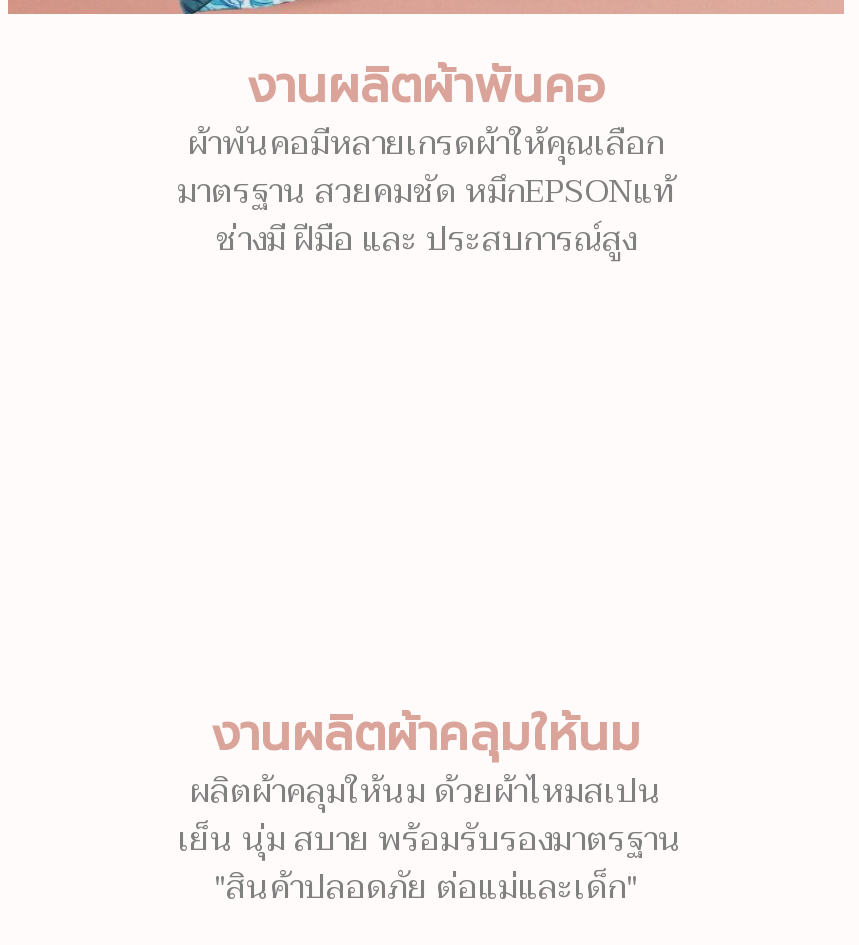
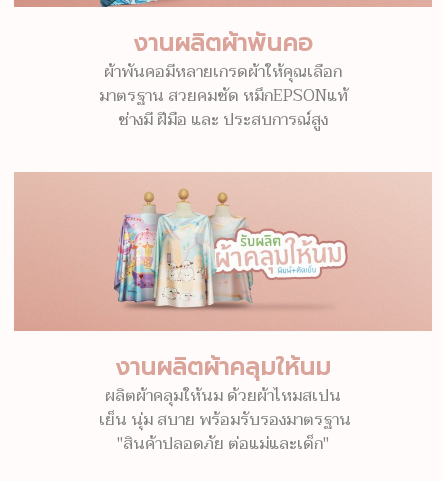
none -> [13,171,433,332] [image]

